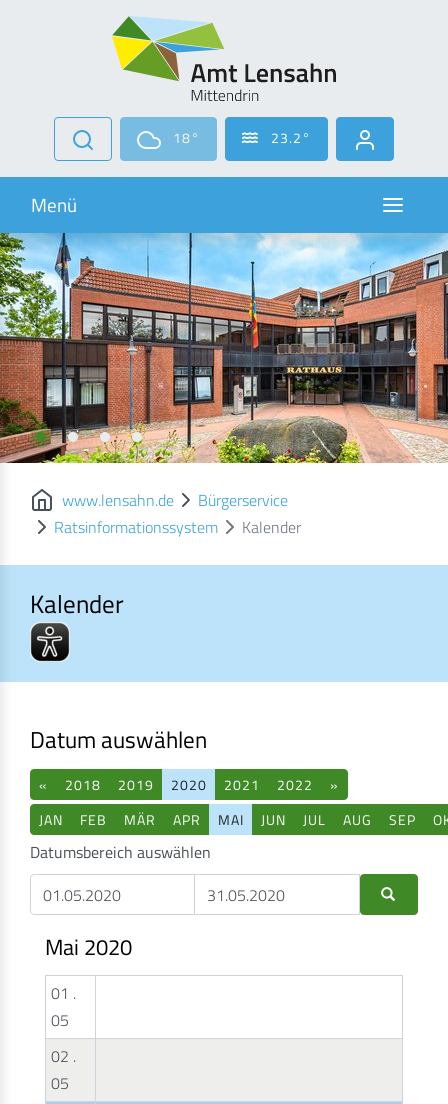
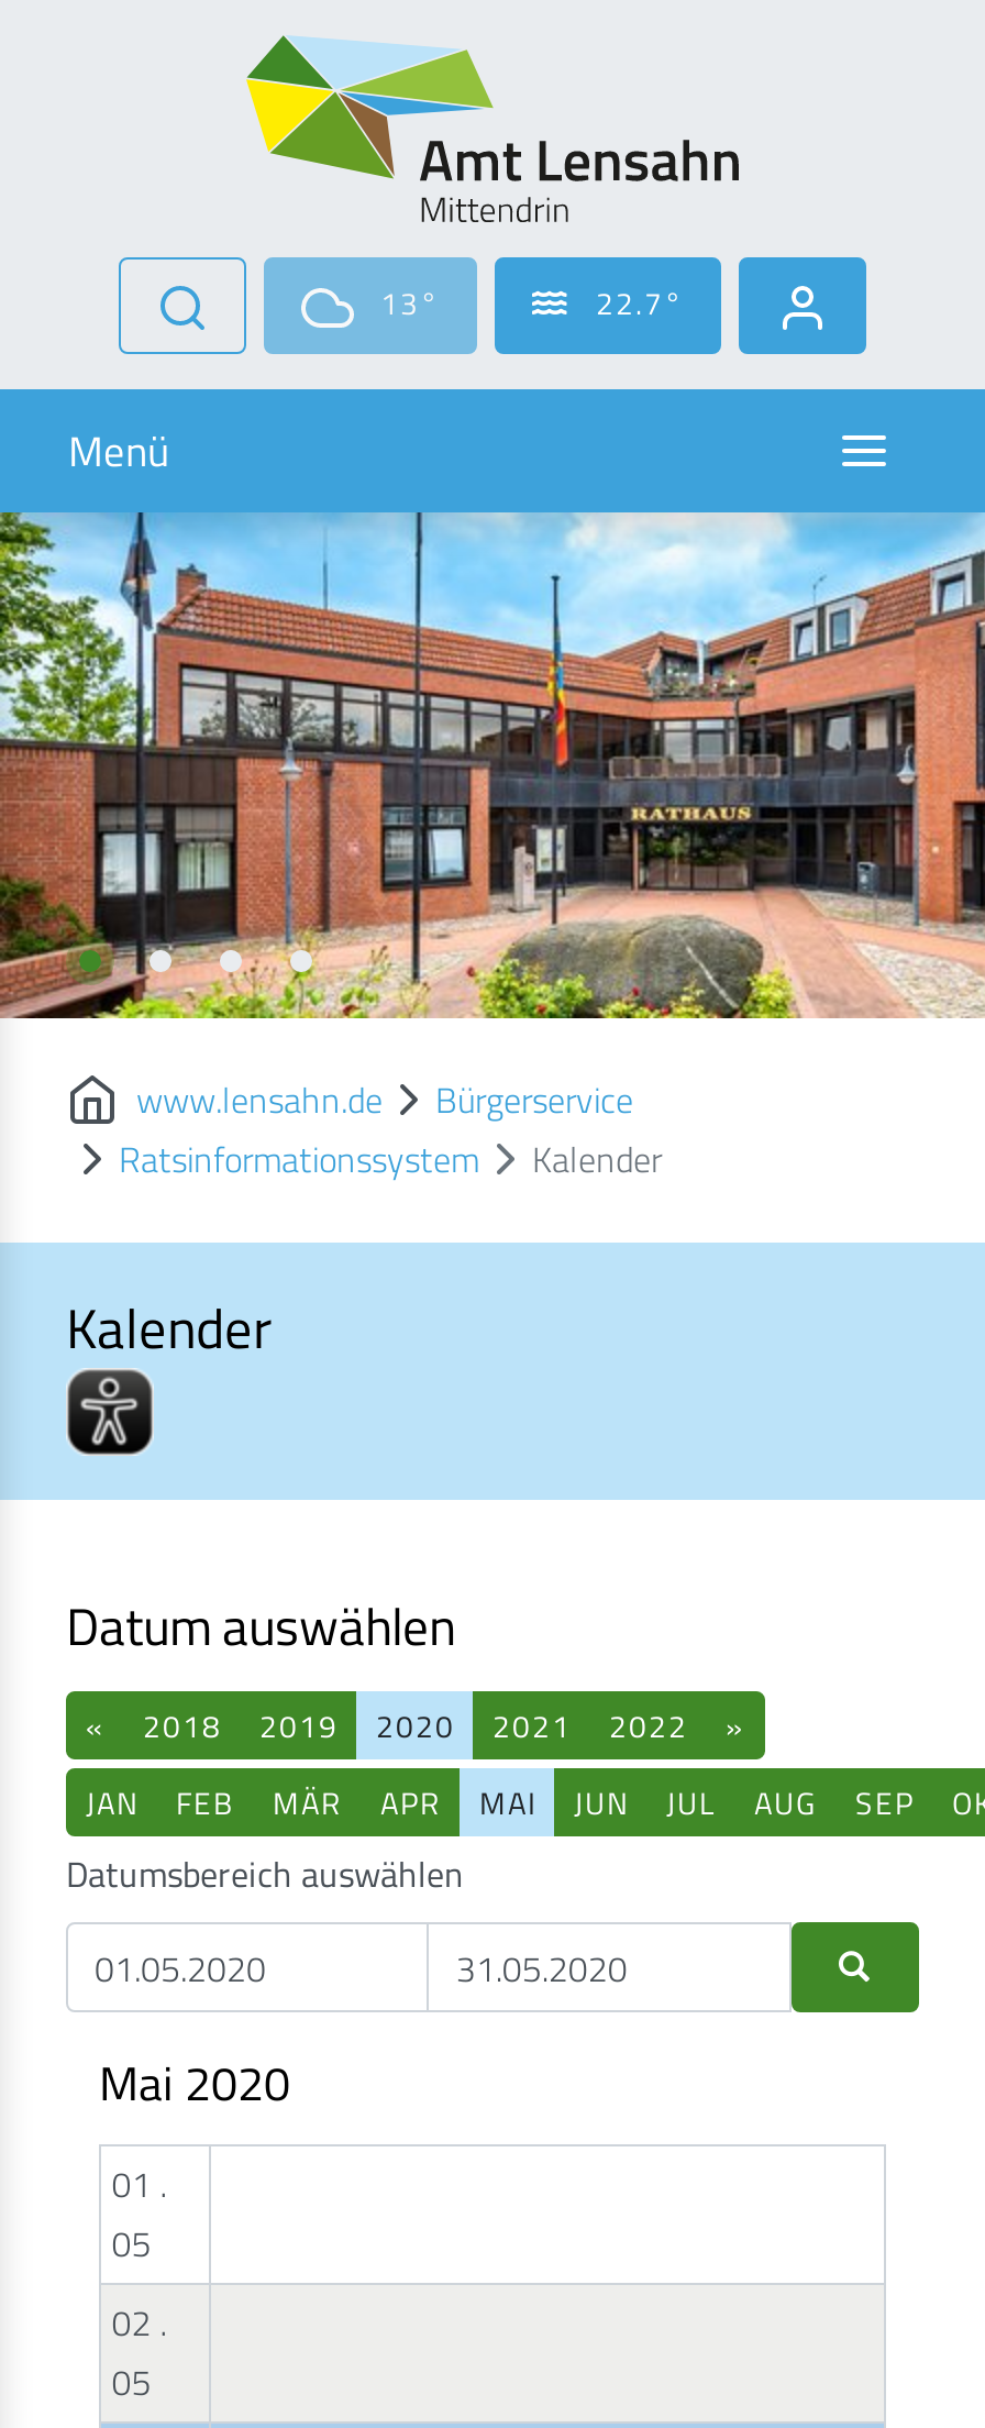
[173,127,200,148] 18° -> [380,280,440,326] 13°
[271,127,311,148] 23.2° -> [596,280,684,326] 22.7°

